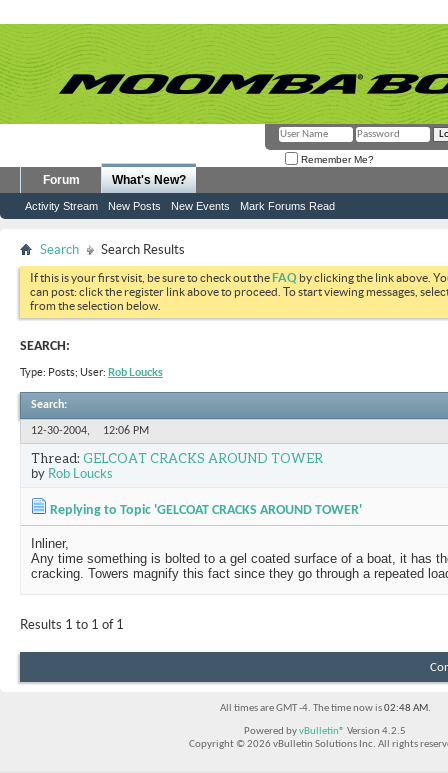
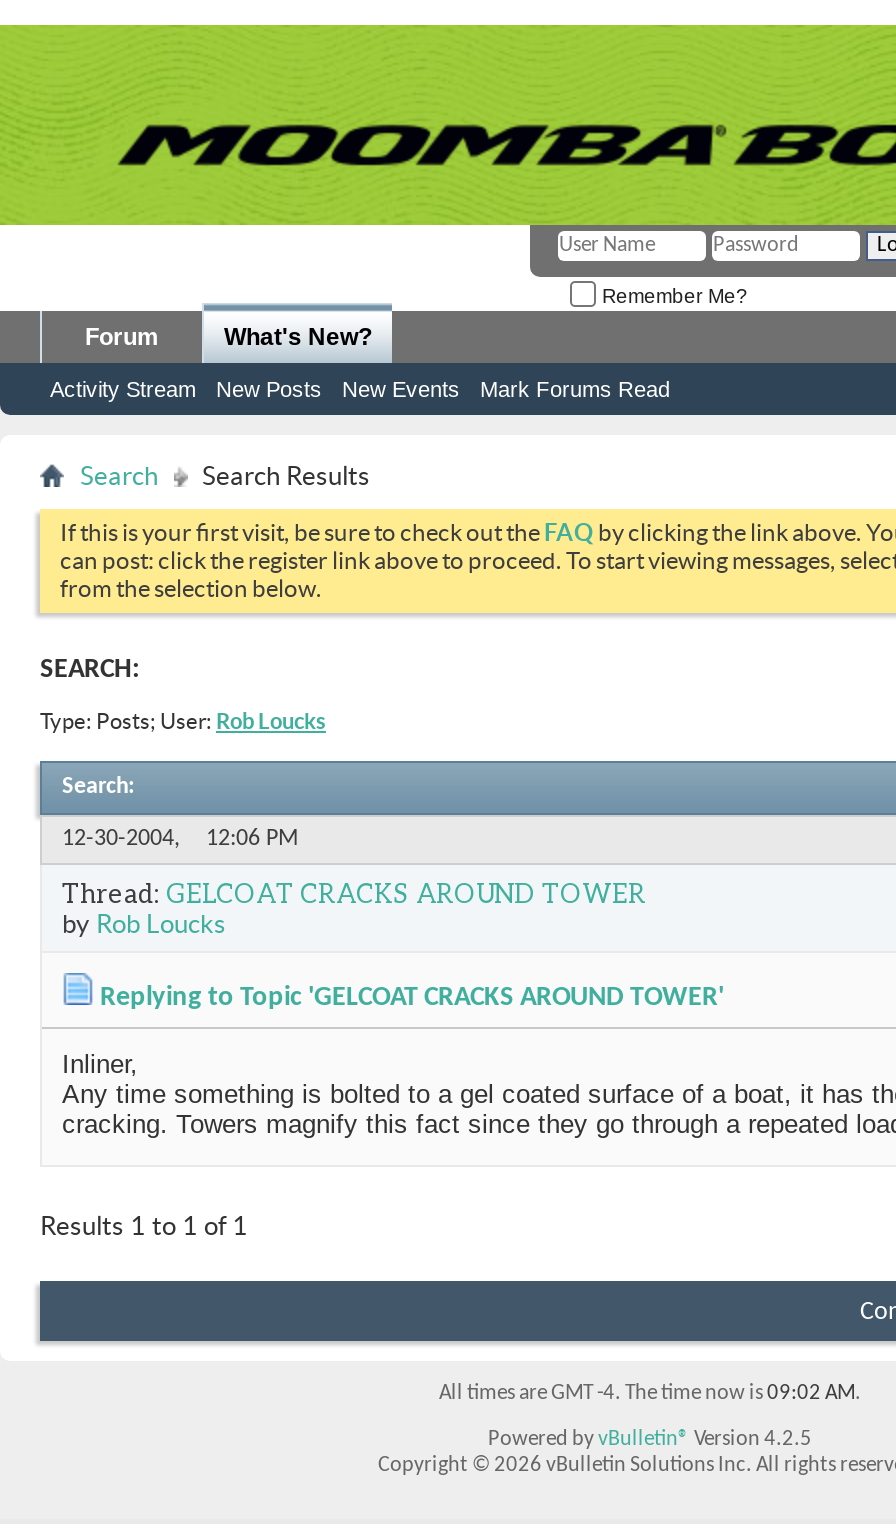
[219,702,430,713] All times are GMT -4. The time now is 02:48 AM. -> [439,1382,861,1404] All times are GMT -4. The time now is 09:02 AM.

